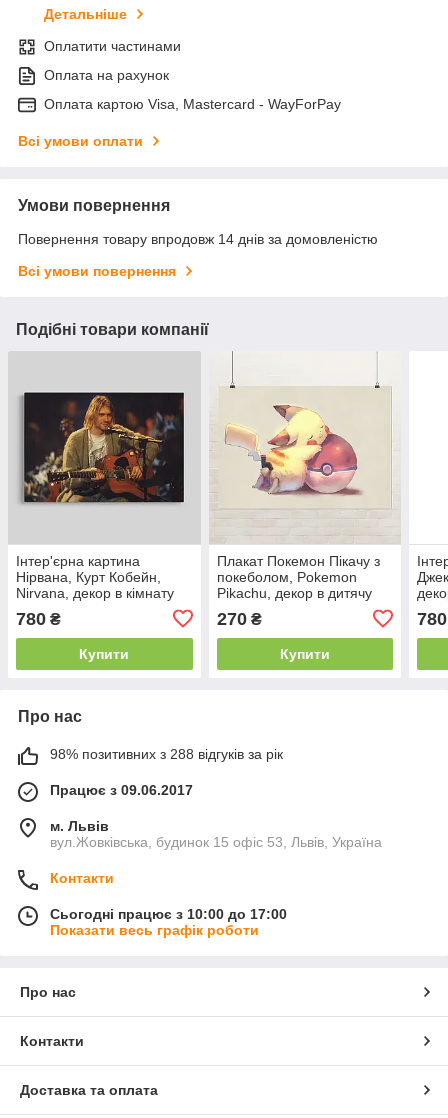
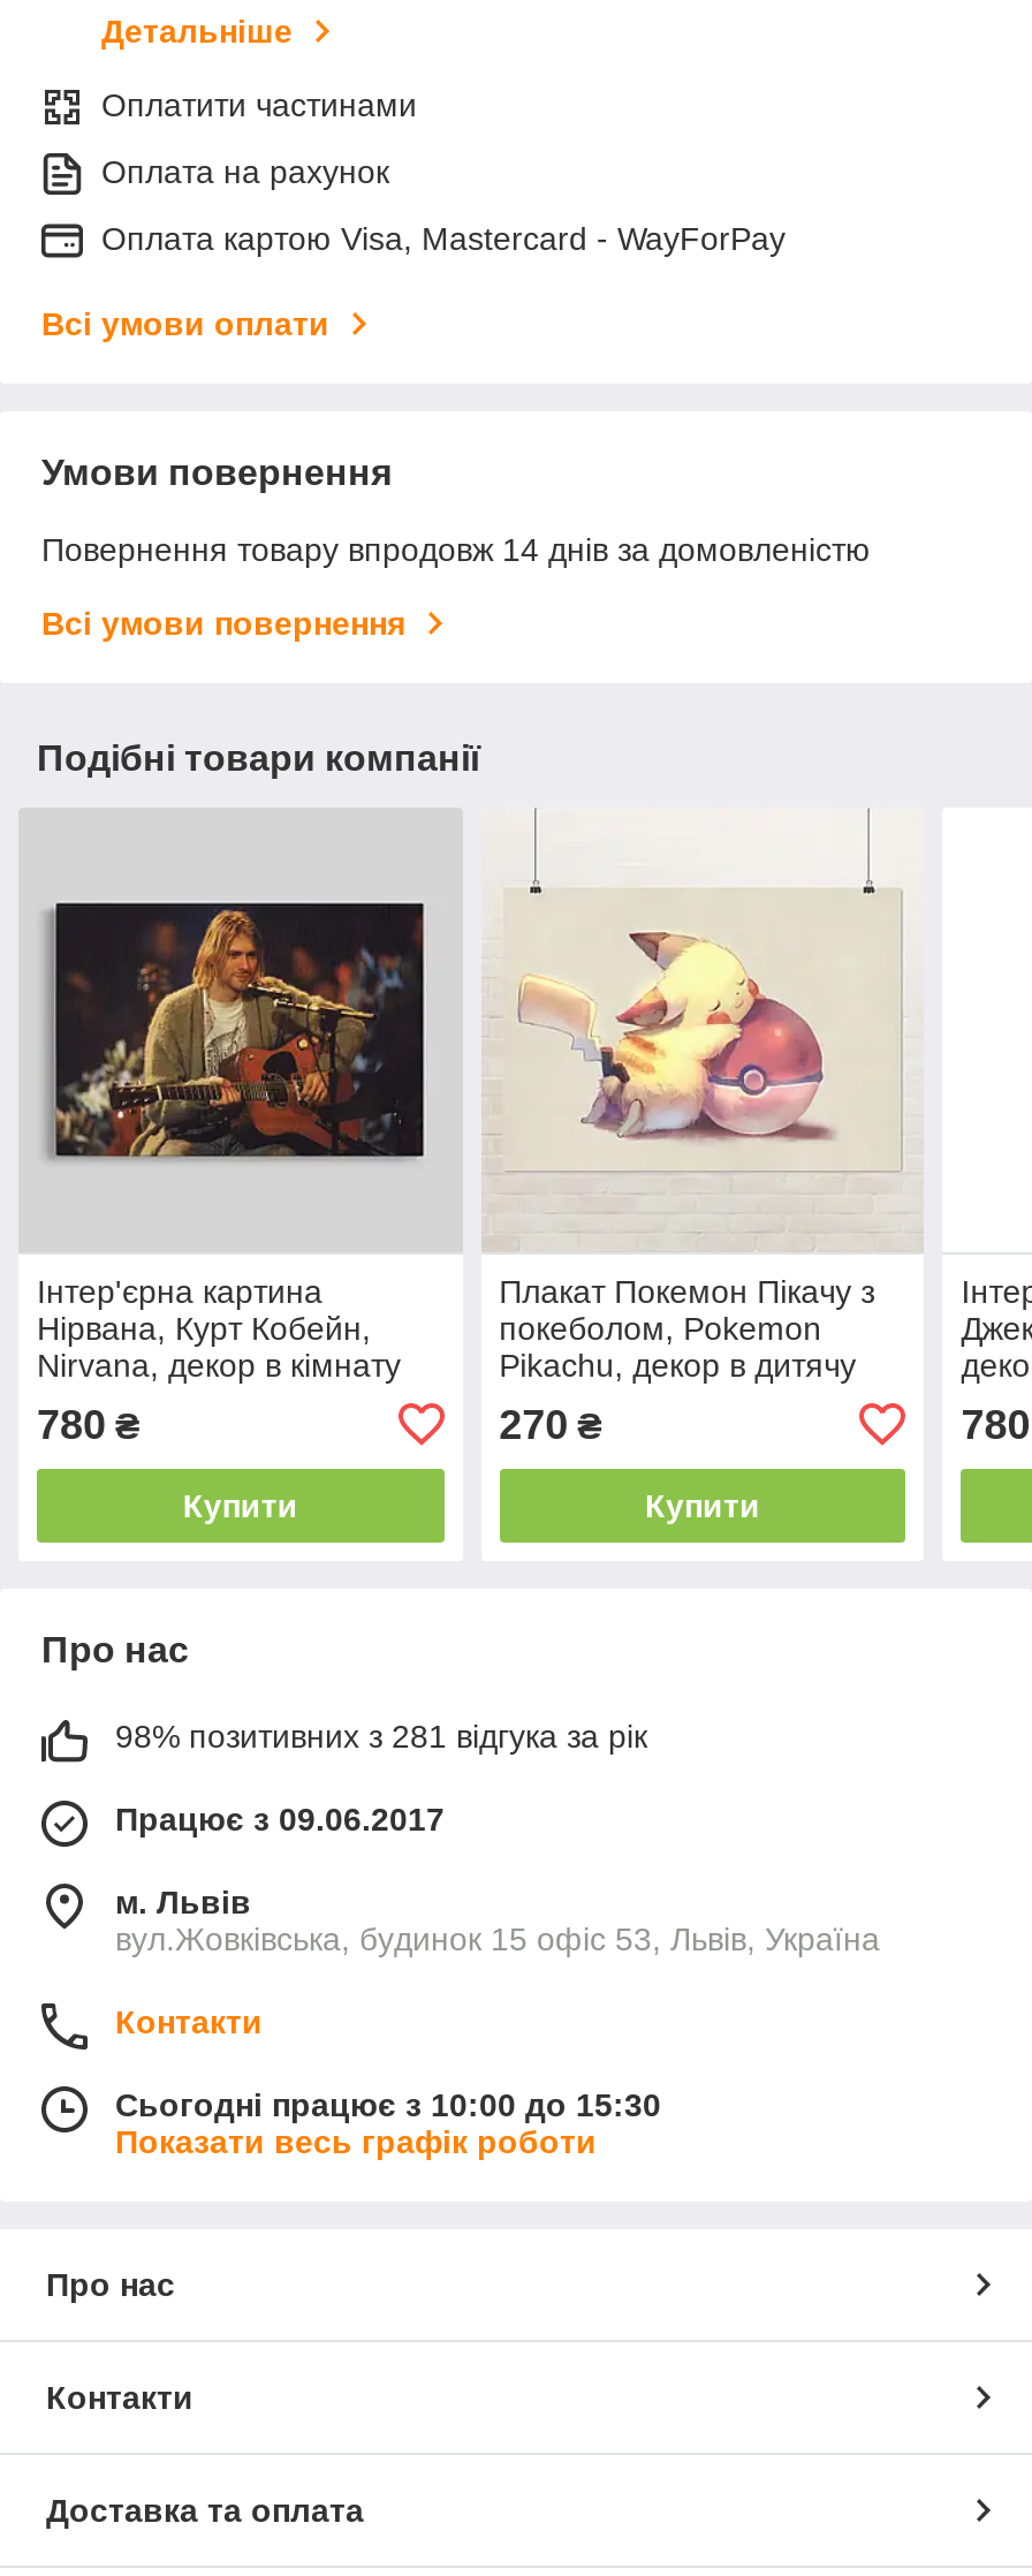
[50,746,283,762] 98% позитивних з 288 відгуків за рік -> [115,1717,647,1754] 98% позитивних з 281 відгука за рік
[50,906,287,922] Сьогодні працює з 10:00 до 17:00 -> [115,2086,661,2123] Сьогодні працює з 10:00 до 15:30

